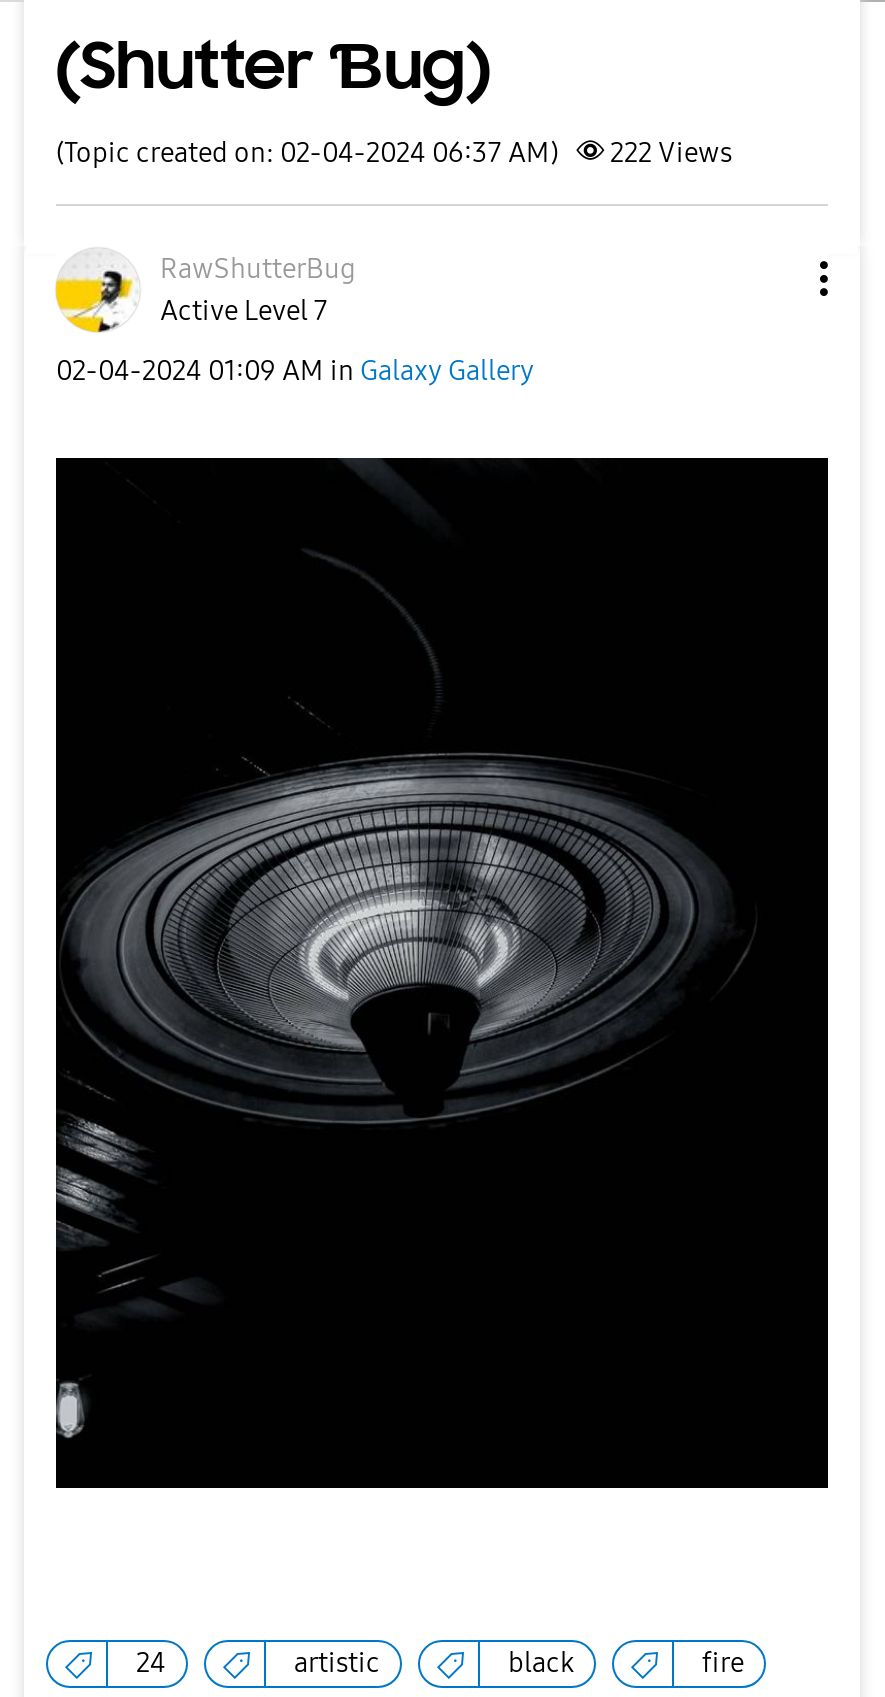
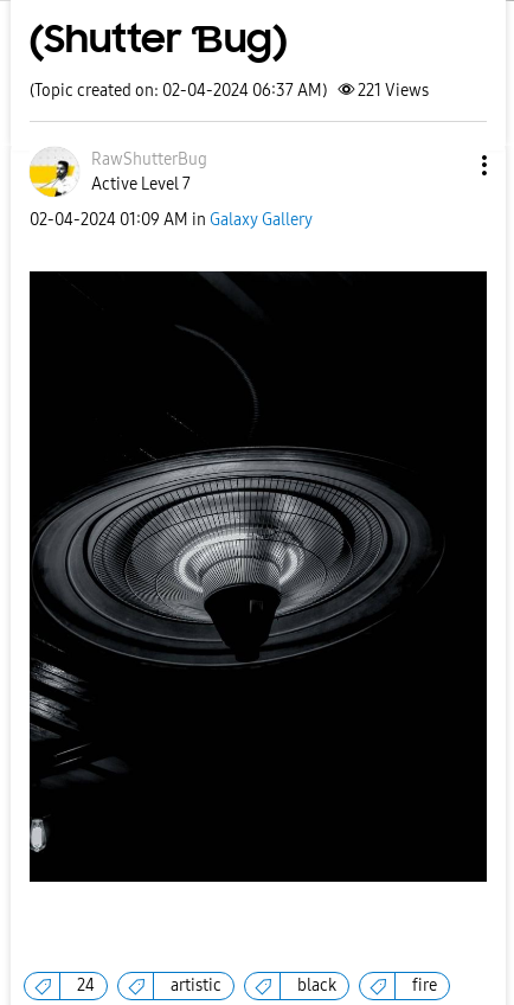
[56,136,732,170] (Topic created on: 02-04-2024 06:37 AM) 222 Views -> [30,81,429,101] (Topic created on: 02-04-2024 06:37 AM) 221 Views

